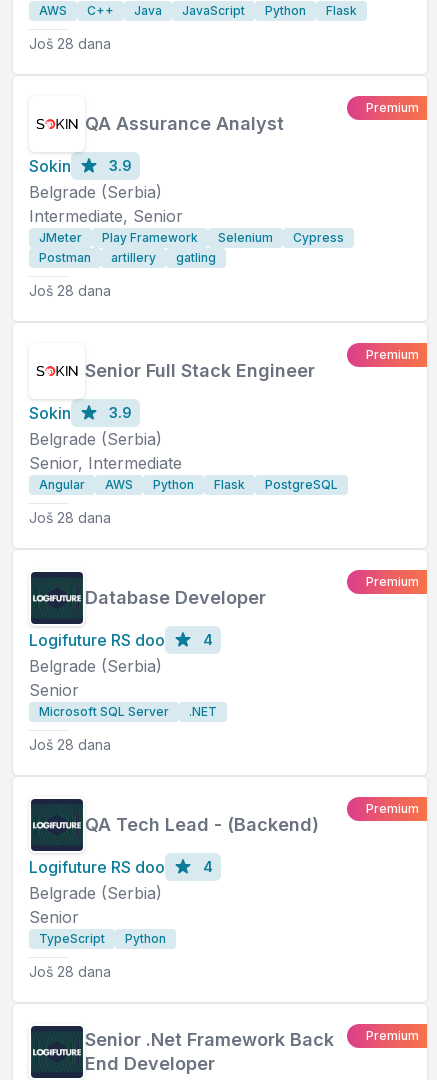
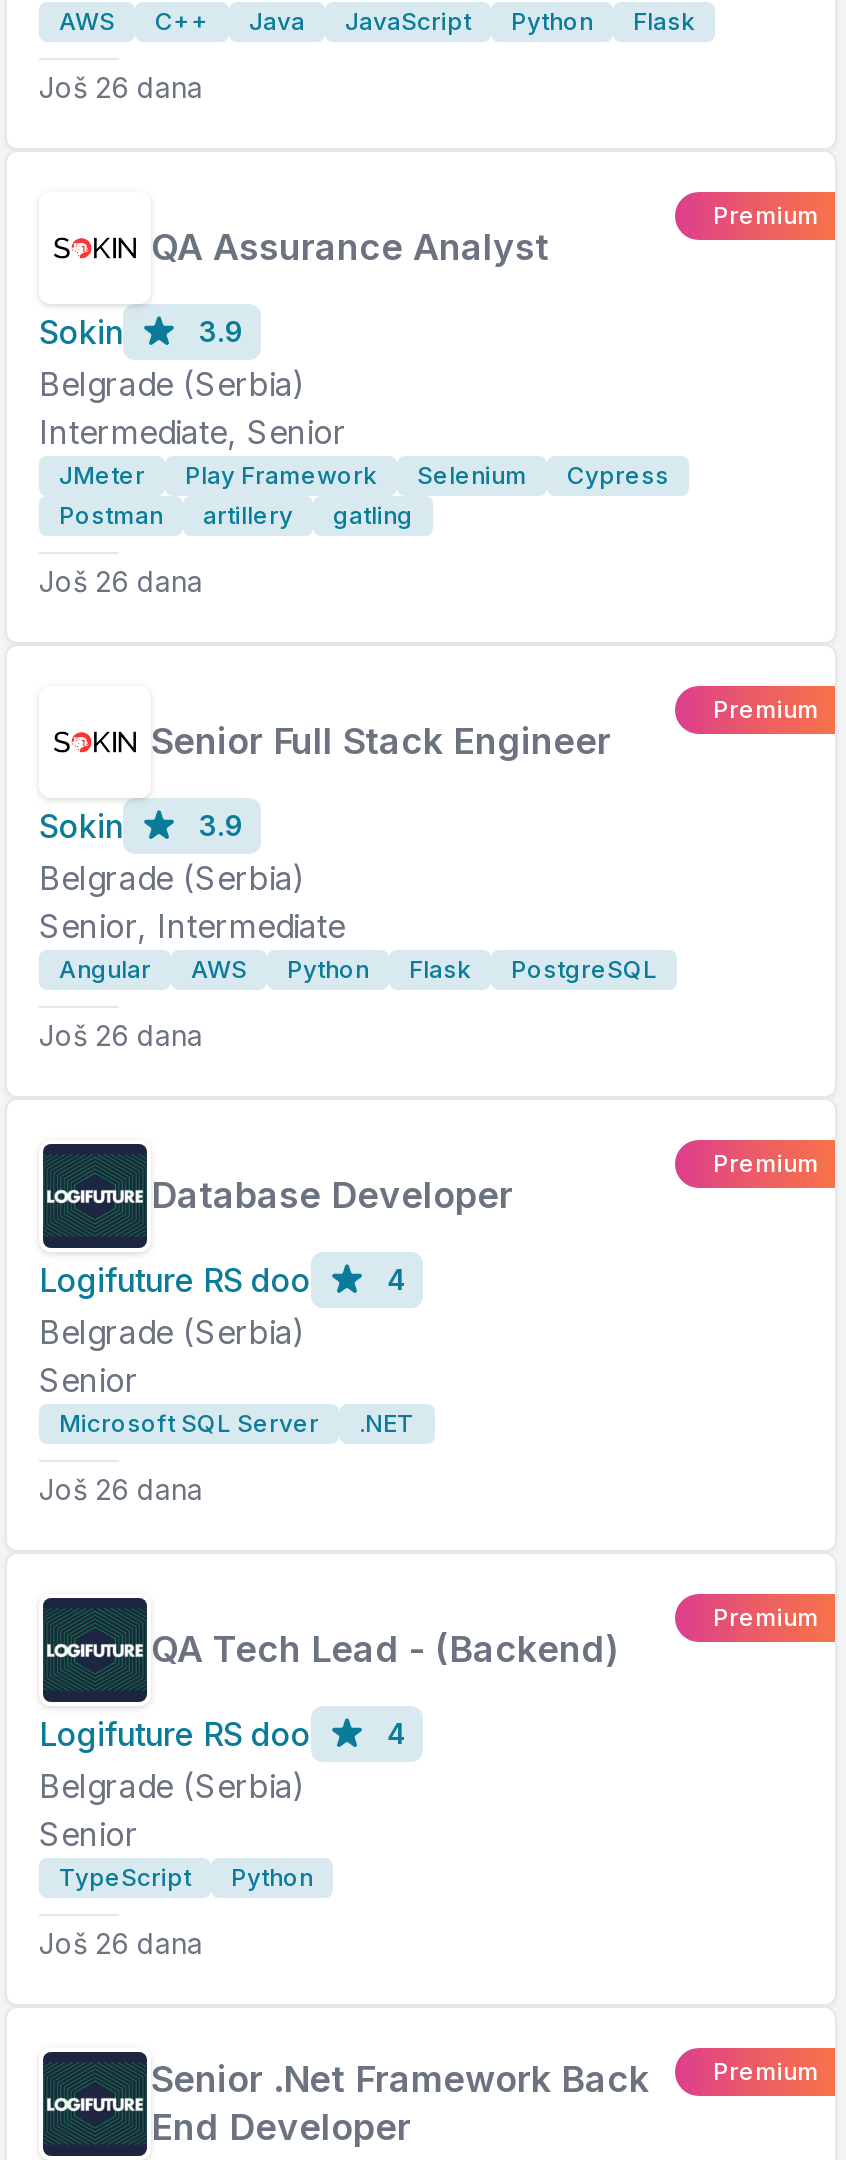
[29,35,111,52] Još 28 dana -> [39,70,203,104] Još 26 dana
[29,282,111,299] Još 28 dana -> [39,564,203,598] Još 26 dana
[29,509,111,526] Još 28 dana -> [39,1018,203,1052] Još 26 dana
[29,736,111,753] Još 28 dana -> [39,1472,203,1506] Još 26 dana
[29,963,111,980] Još 28 dana -> [39,1926,203,1960] Još 26 dana

